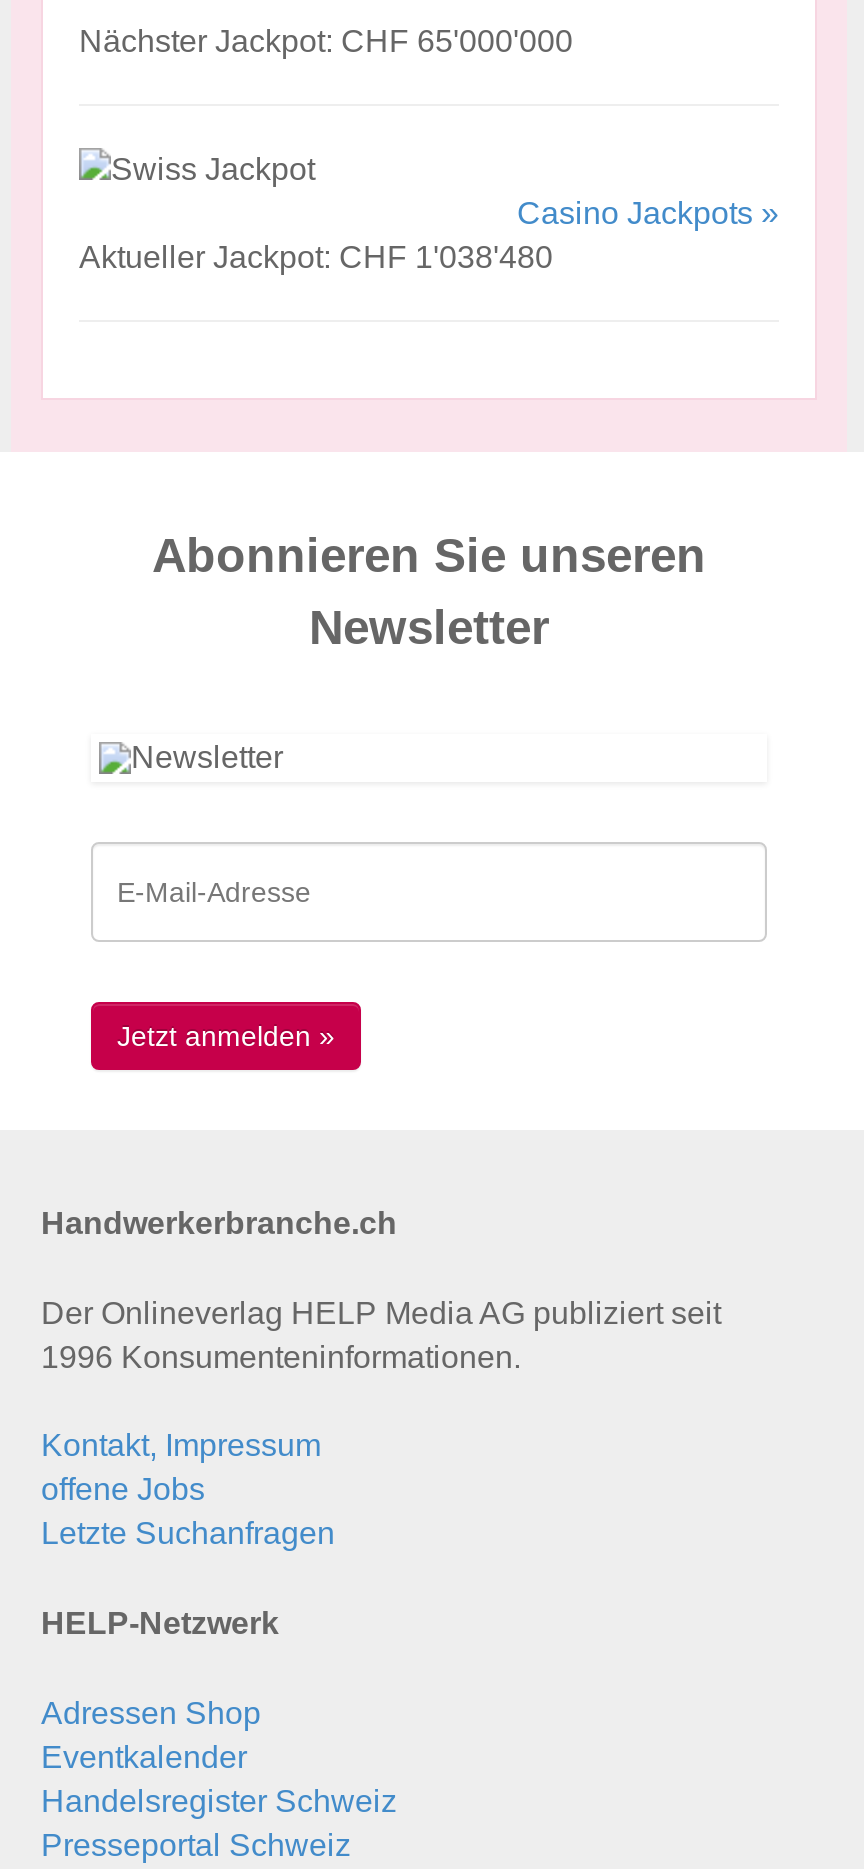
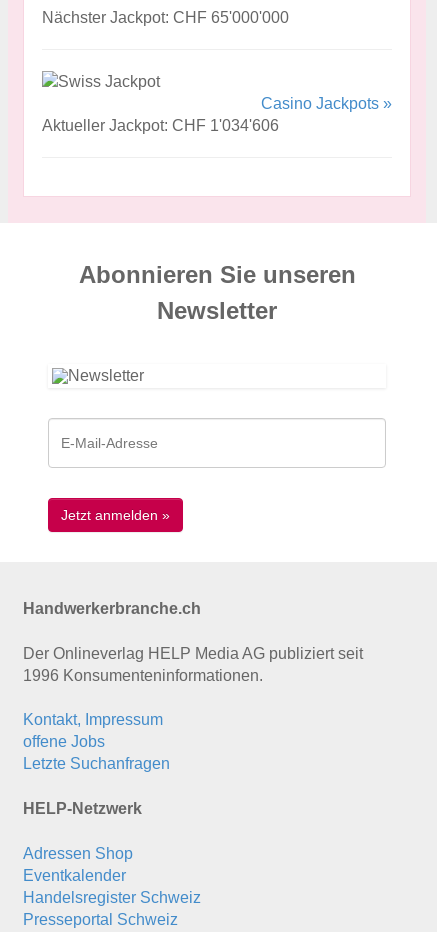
[79,239,553,273] Aktueller Jackpot: CHF 1'038'480 -> [42,117,279,134] Aktueller Jackpot: CHF 1'034'606

